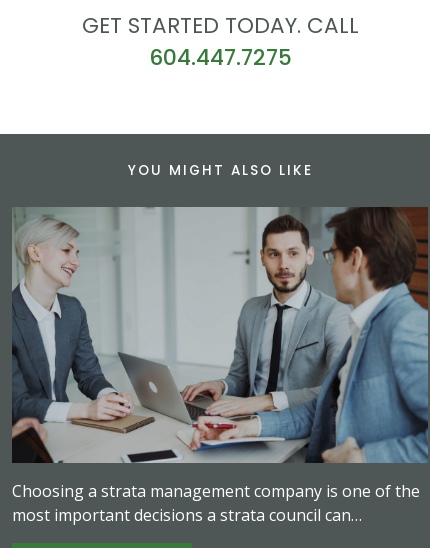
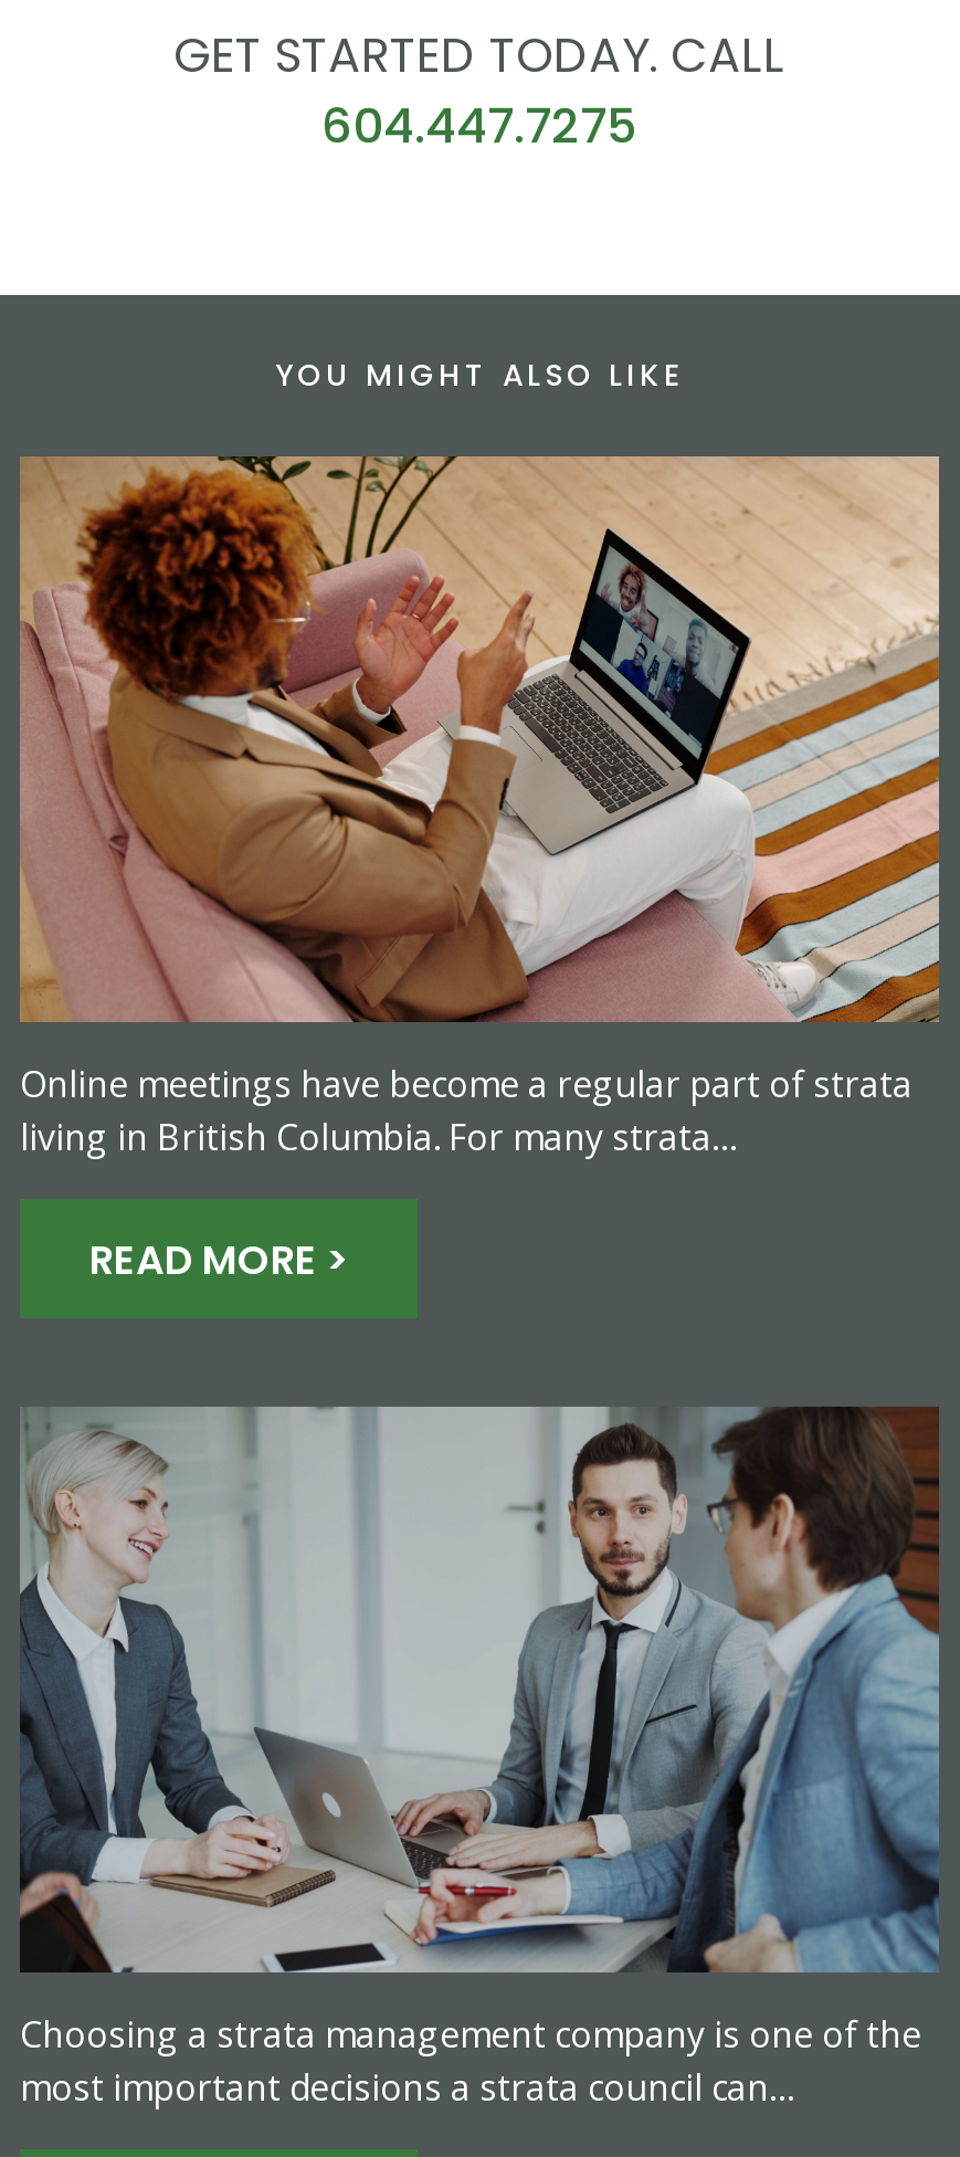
none -> [18,454,941,1286] [image] | Online meetings have become a regular part of strata | living in British Columbia. For many strata… | READ MORE >

